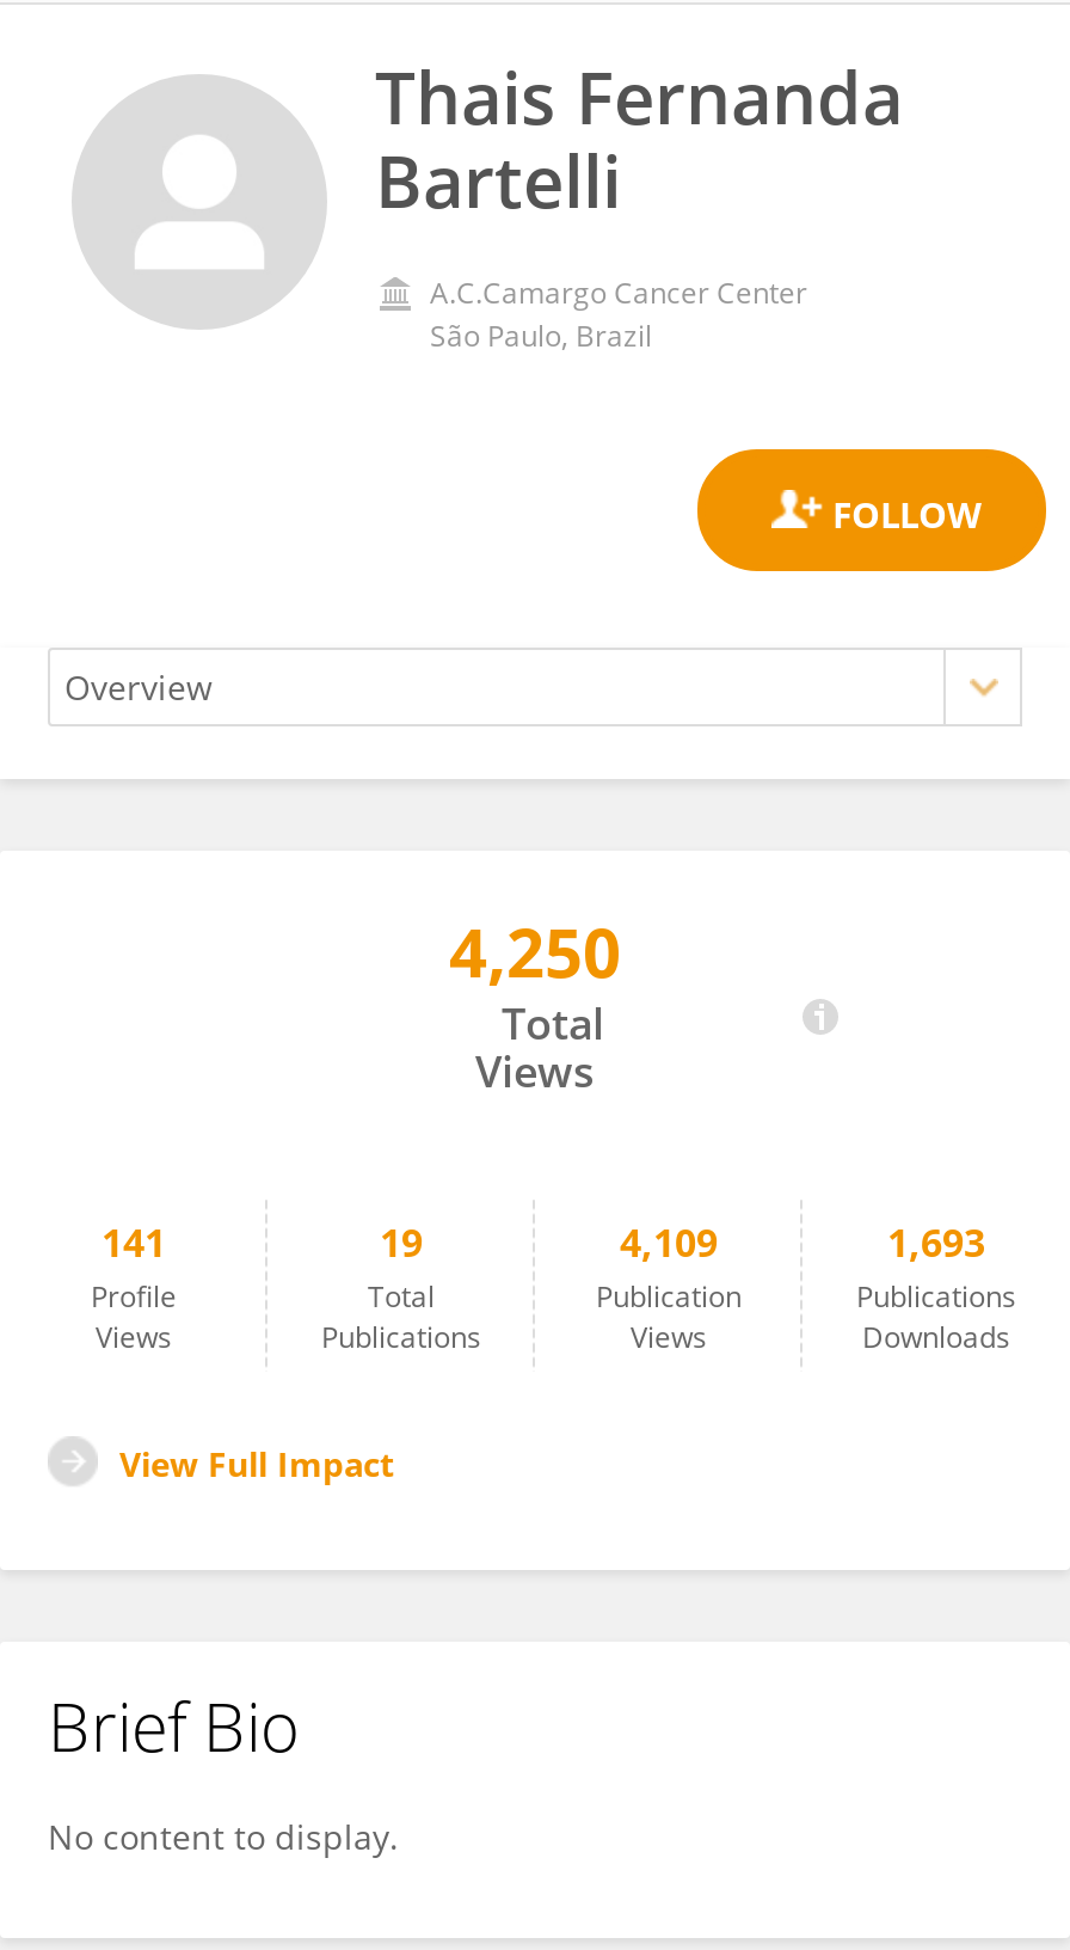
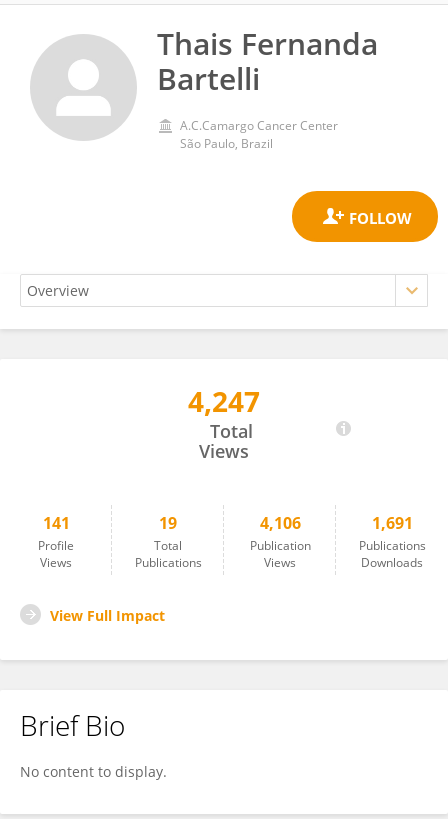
[449,906,621,997] 4,250 -> [188,382,260,420] 4,247
[620,1216,718,1269] 4,109 -> [259,512,300,534] 4,106
[887,1216,985,1269] 1,693 -> [371,512,412,534] 1,691

